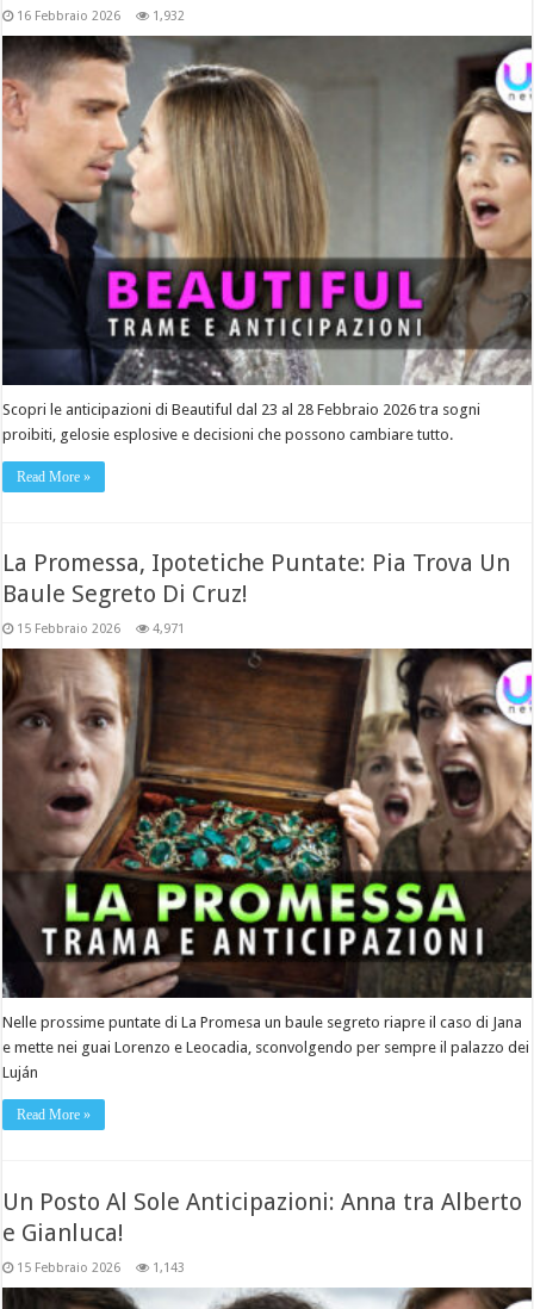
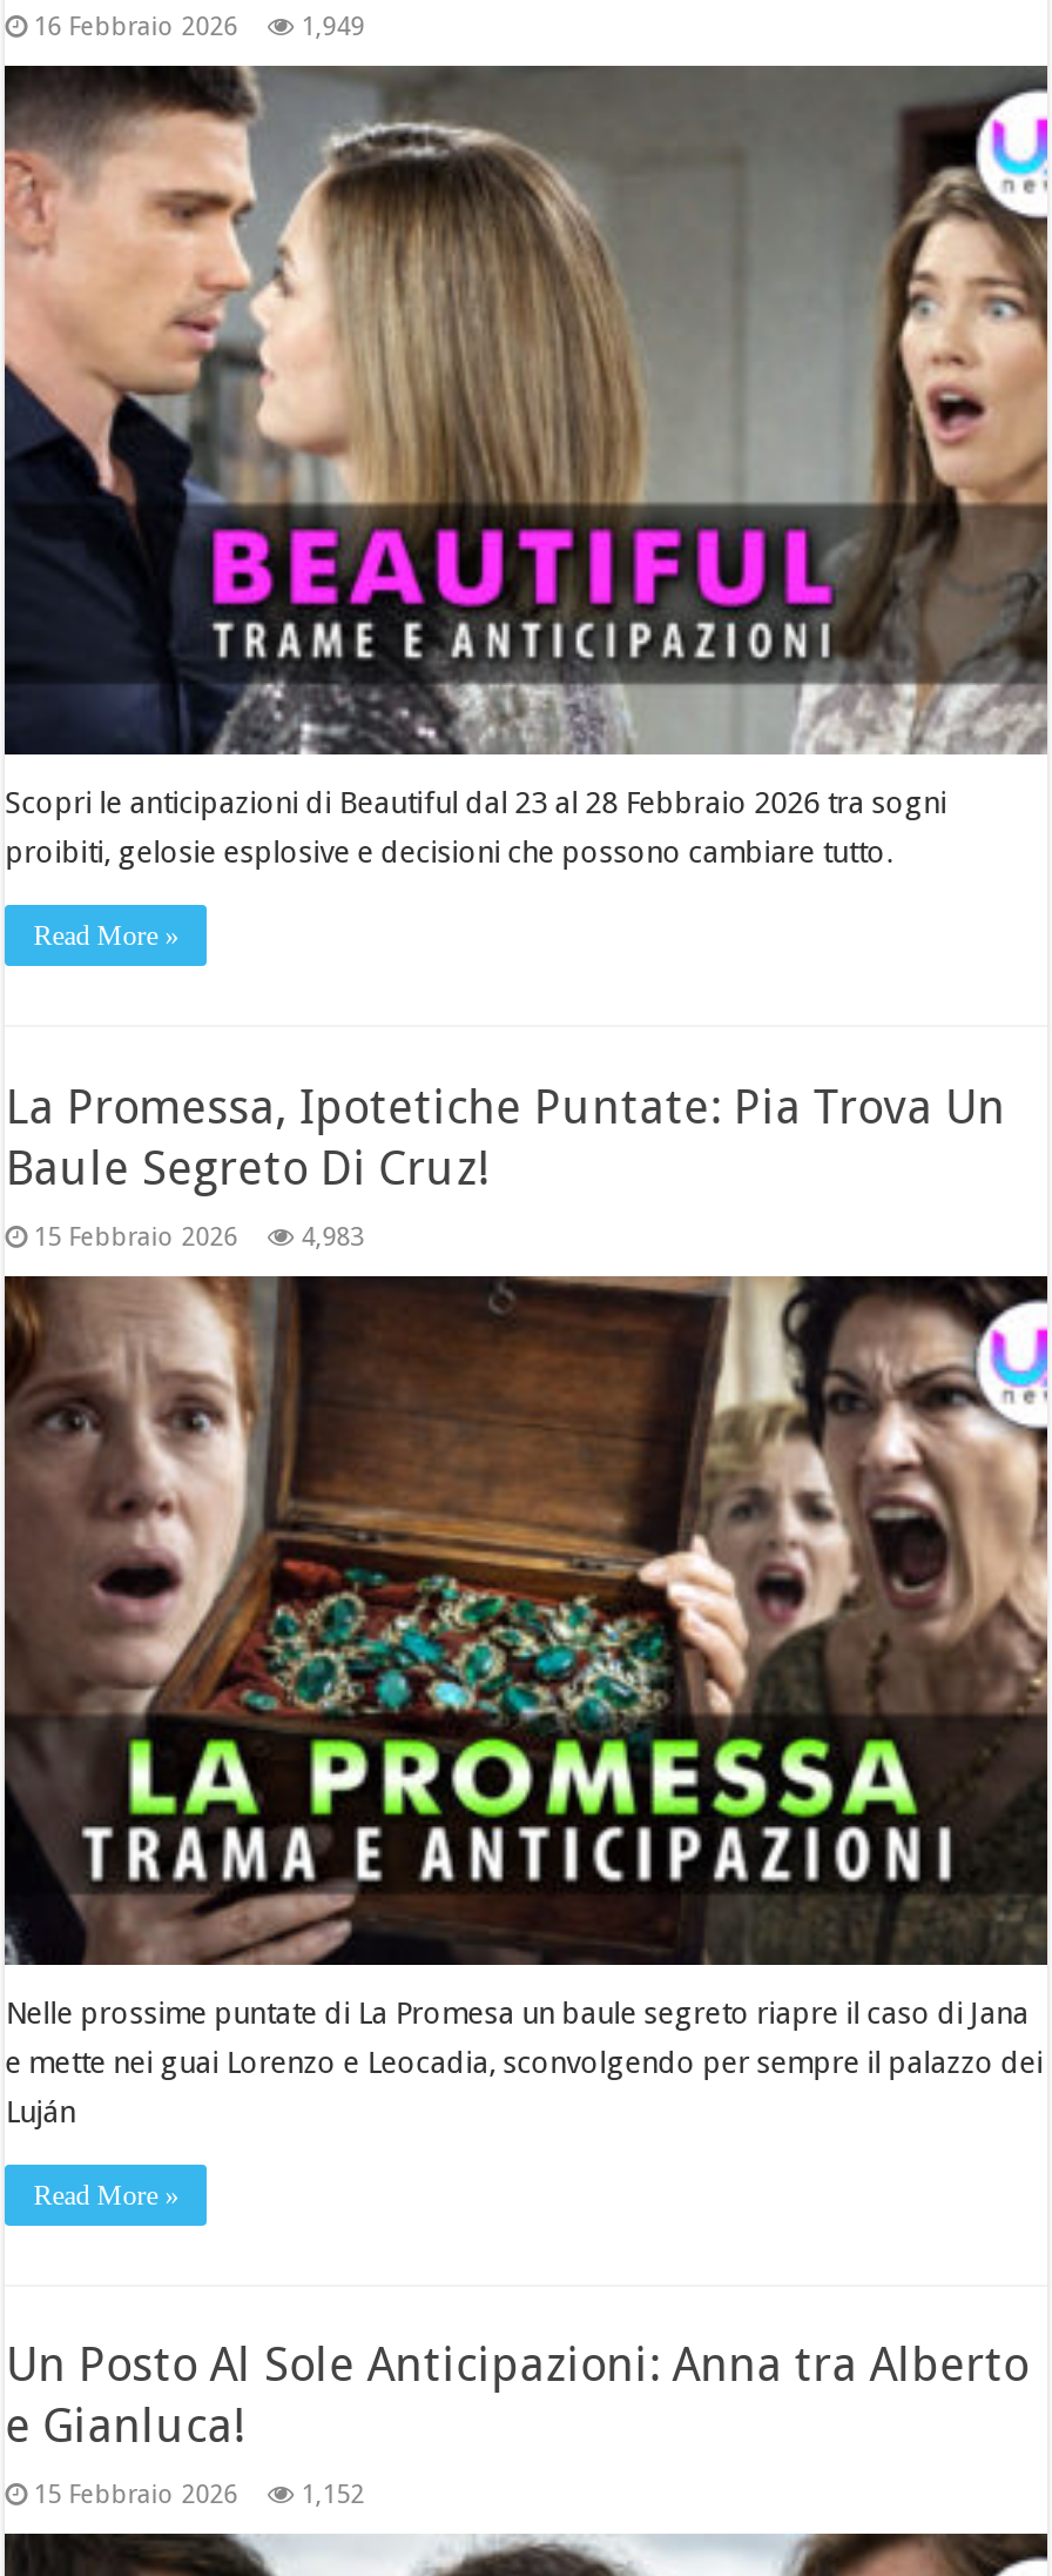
[153,8,185,24] 1,932 -> [301,12,364,42] 1,949
[153,621,185,637] 4,971 -> [301,1222,364,1253] 4,983
[153,1260,185,1276] 1,143 -> [301,2480,364,2510] 1,152

